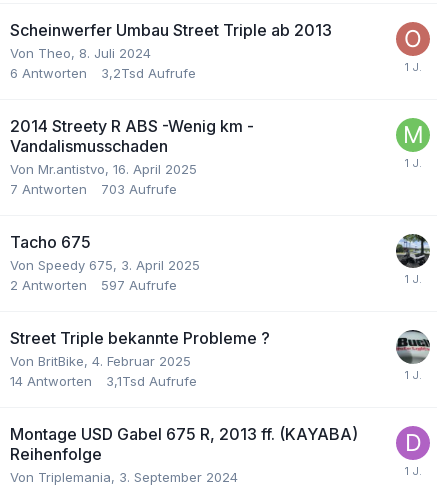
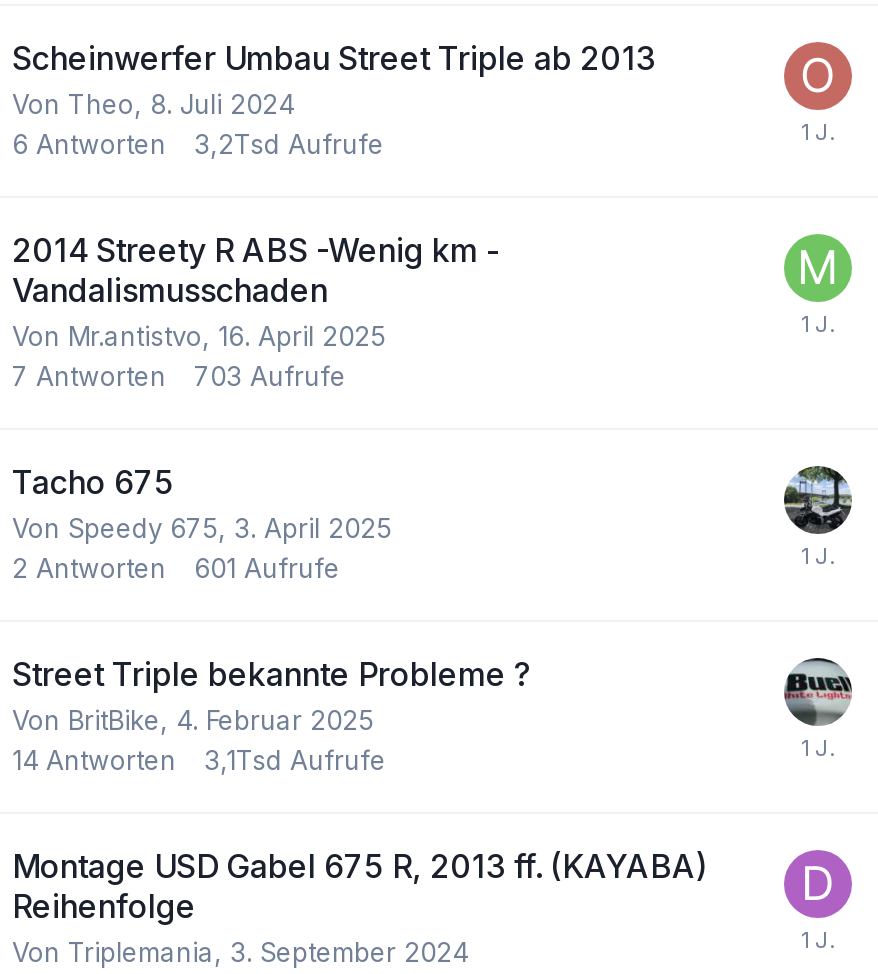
[10,277,177,293] 2 Antworten 597 Aufrufe -> [12,552,340,584] 2 Antworten 601 Aufrufe

